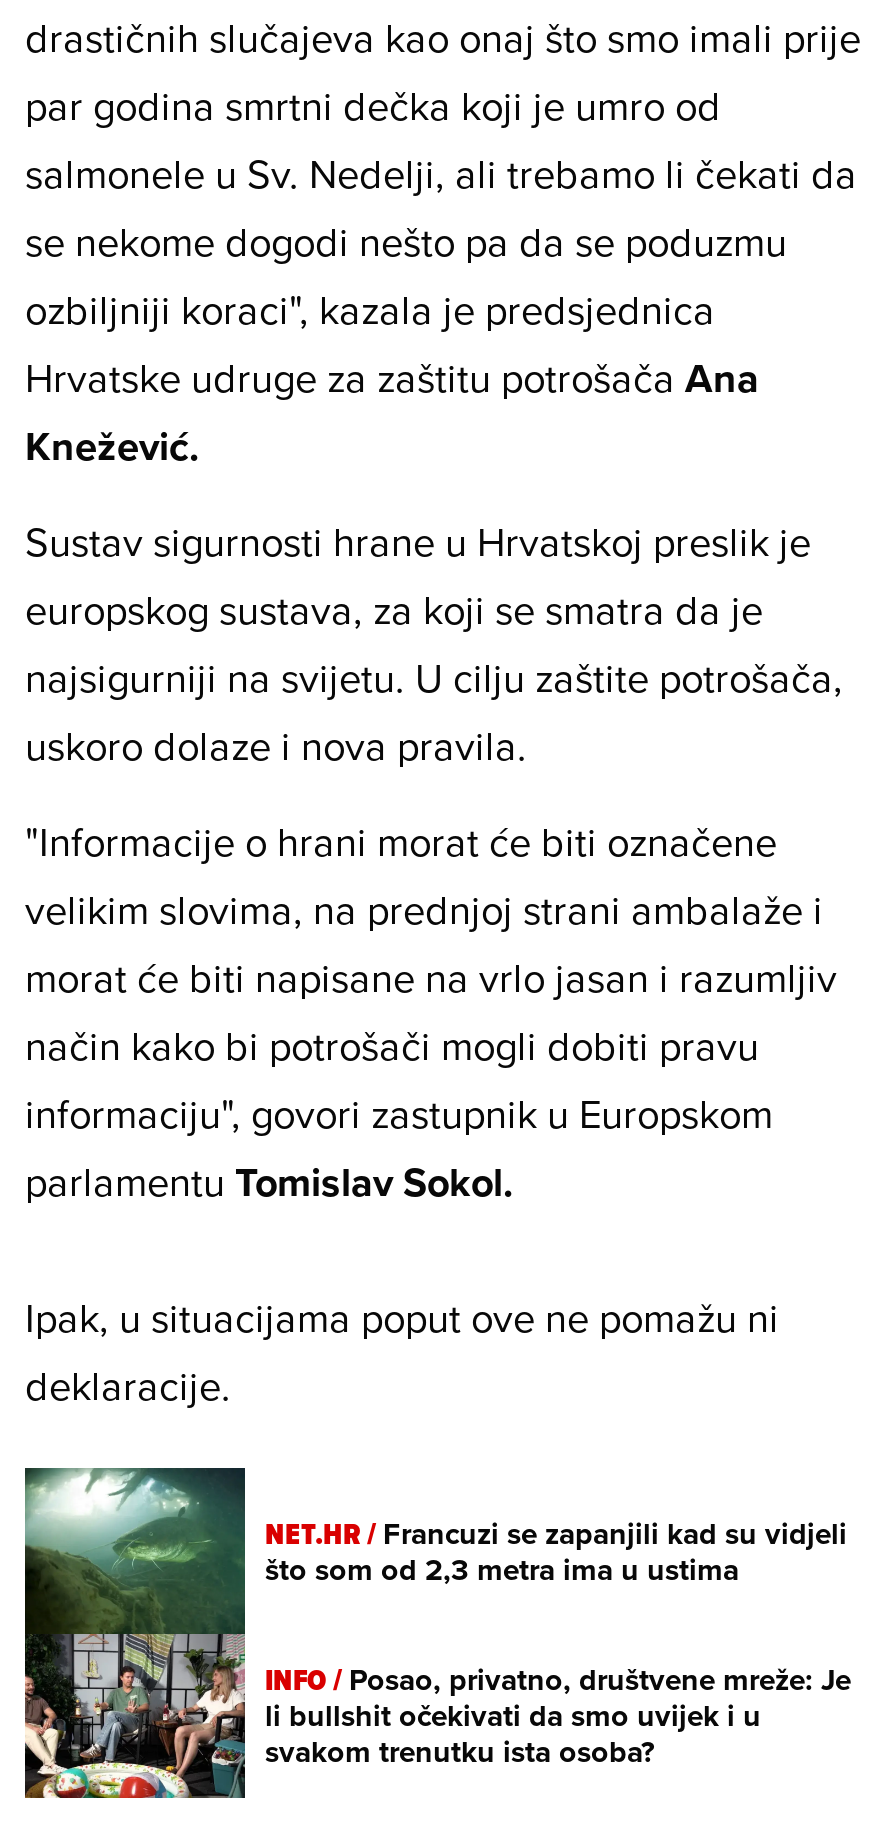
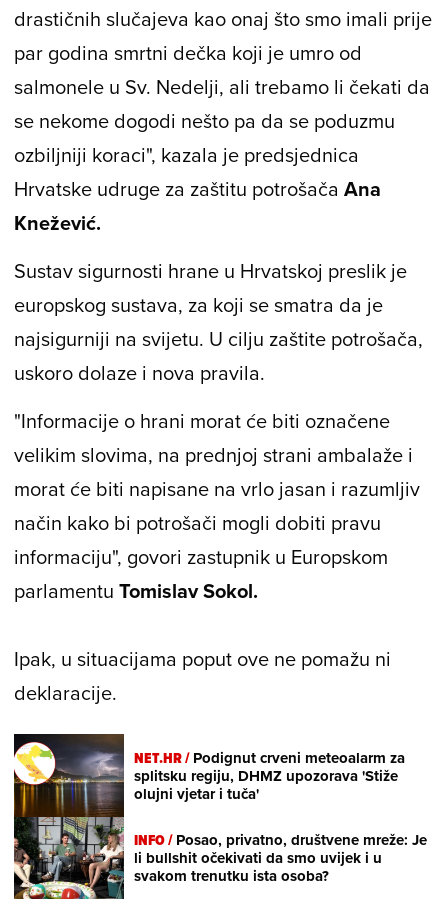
[23,1466,847,1634] [image] | NET.HR / Francuzi se zapanjili kad su vidjeli | što som od 2,3 metra ima u ustima -> [13,733,405,817] [image] | NET.HR / Podignut crveni meteoalarm za | splitsku regiju, DHMZ upozorava 'Stiže | olujni vjetar i tuča'

